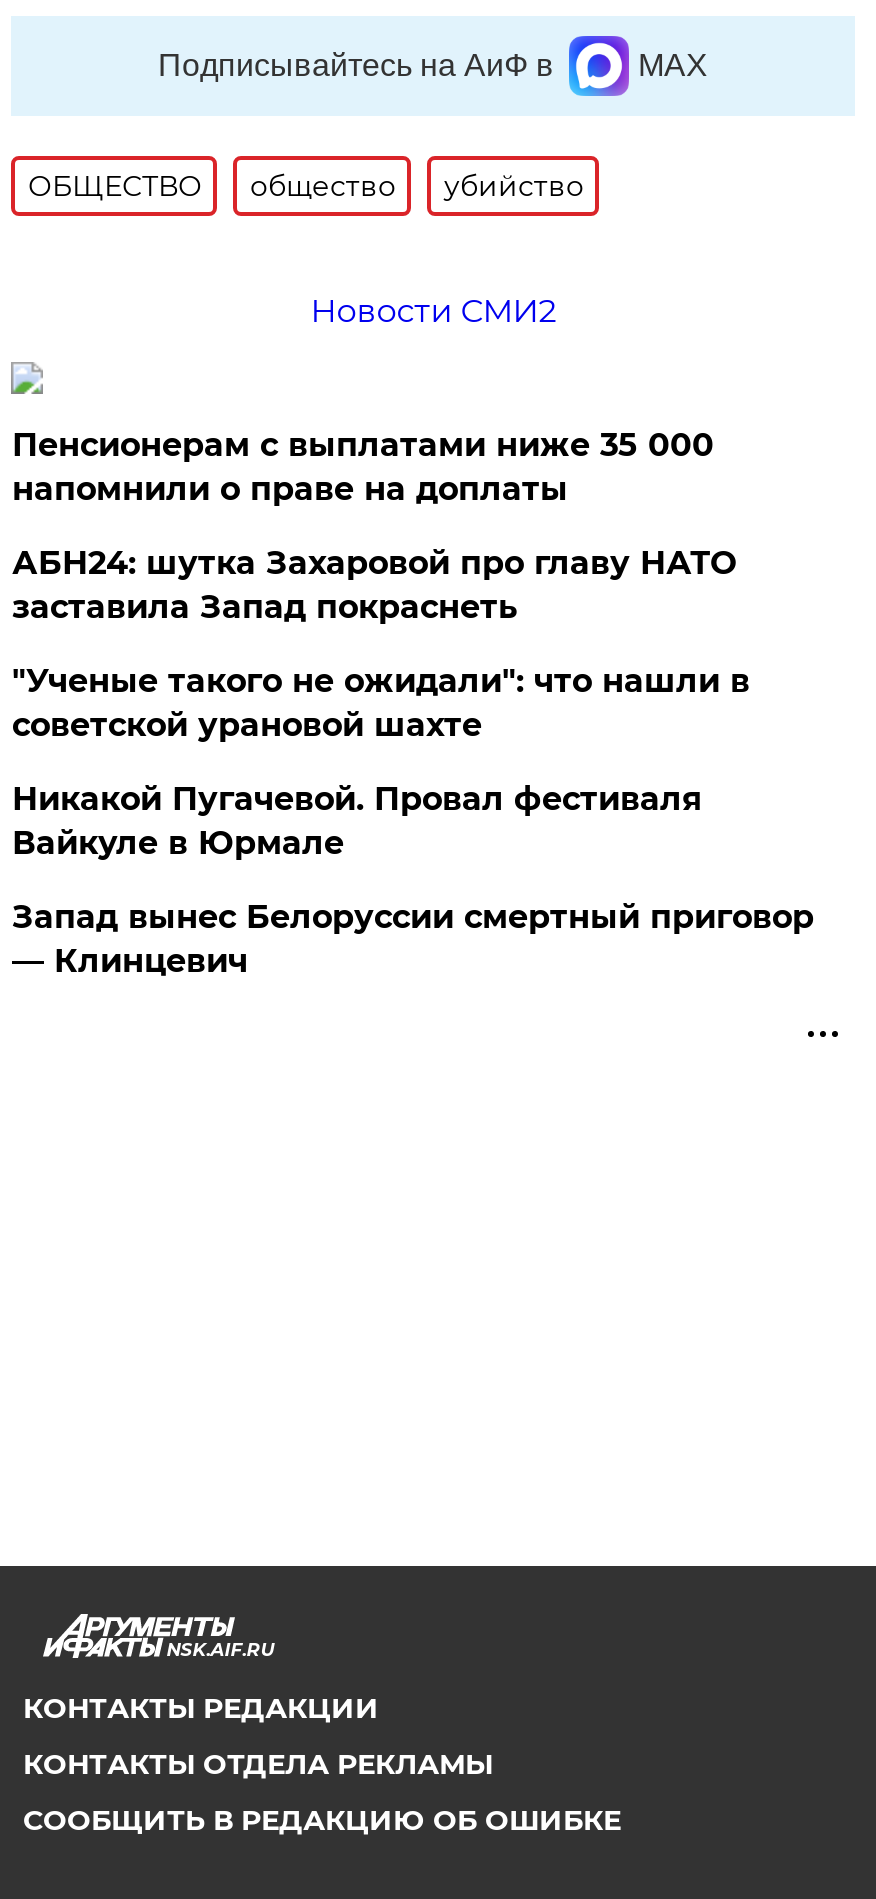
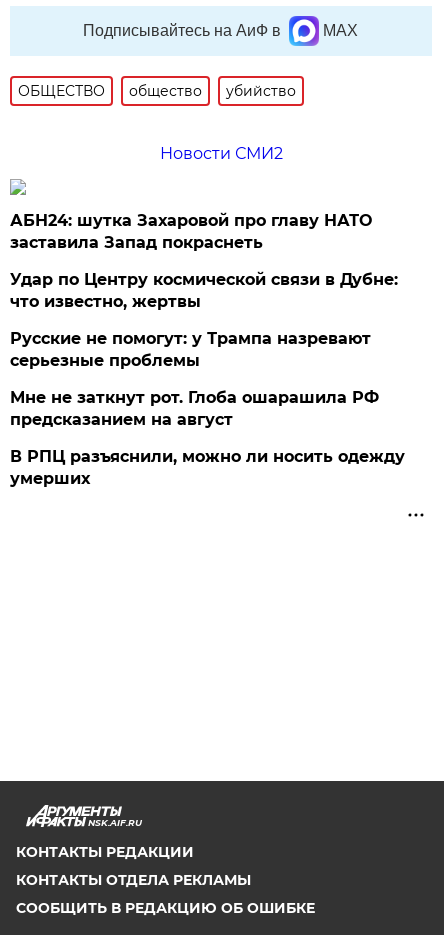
[12,426,714,508] Пенсионерам с выплатами ниже 35 000 | напомнили о праве на доплаты -> none
moved [12,544,736,626] -> [10,211,372,252]: АБН24: шутка Захаровой про главу НАТО | заставила Запад покраснеть
[12,662,814,980] "Ученые такого не ожидали": что нашли в | советской урановой шахте | Никакой Пугачевой. Провал фестиваля | Вайкуле в Юрмале | Запад вынес Белоруссии смертный приговор | — Клинцевич -> [10,270,405,488] Удар по Центру космической связи в Дубне: | что известно, жертвы | Русские не помогут: у Трампа назревают | серьезные проблемы | Мне не заткнут рот. Глоба ошарашила РФ | предсказанием на август | В РПЦ разъяснили, можно ли носить одежду | умерших

